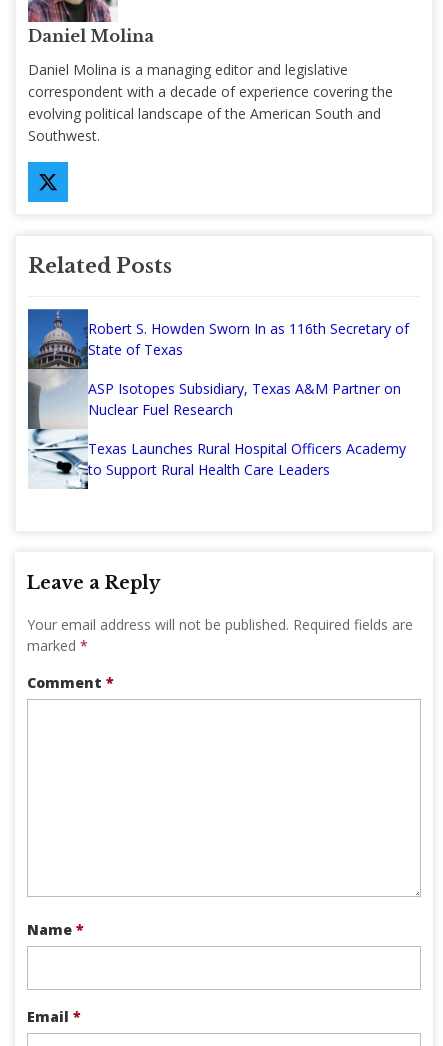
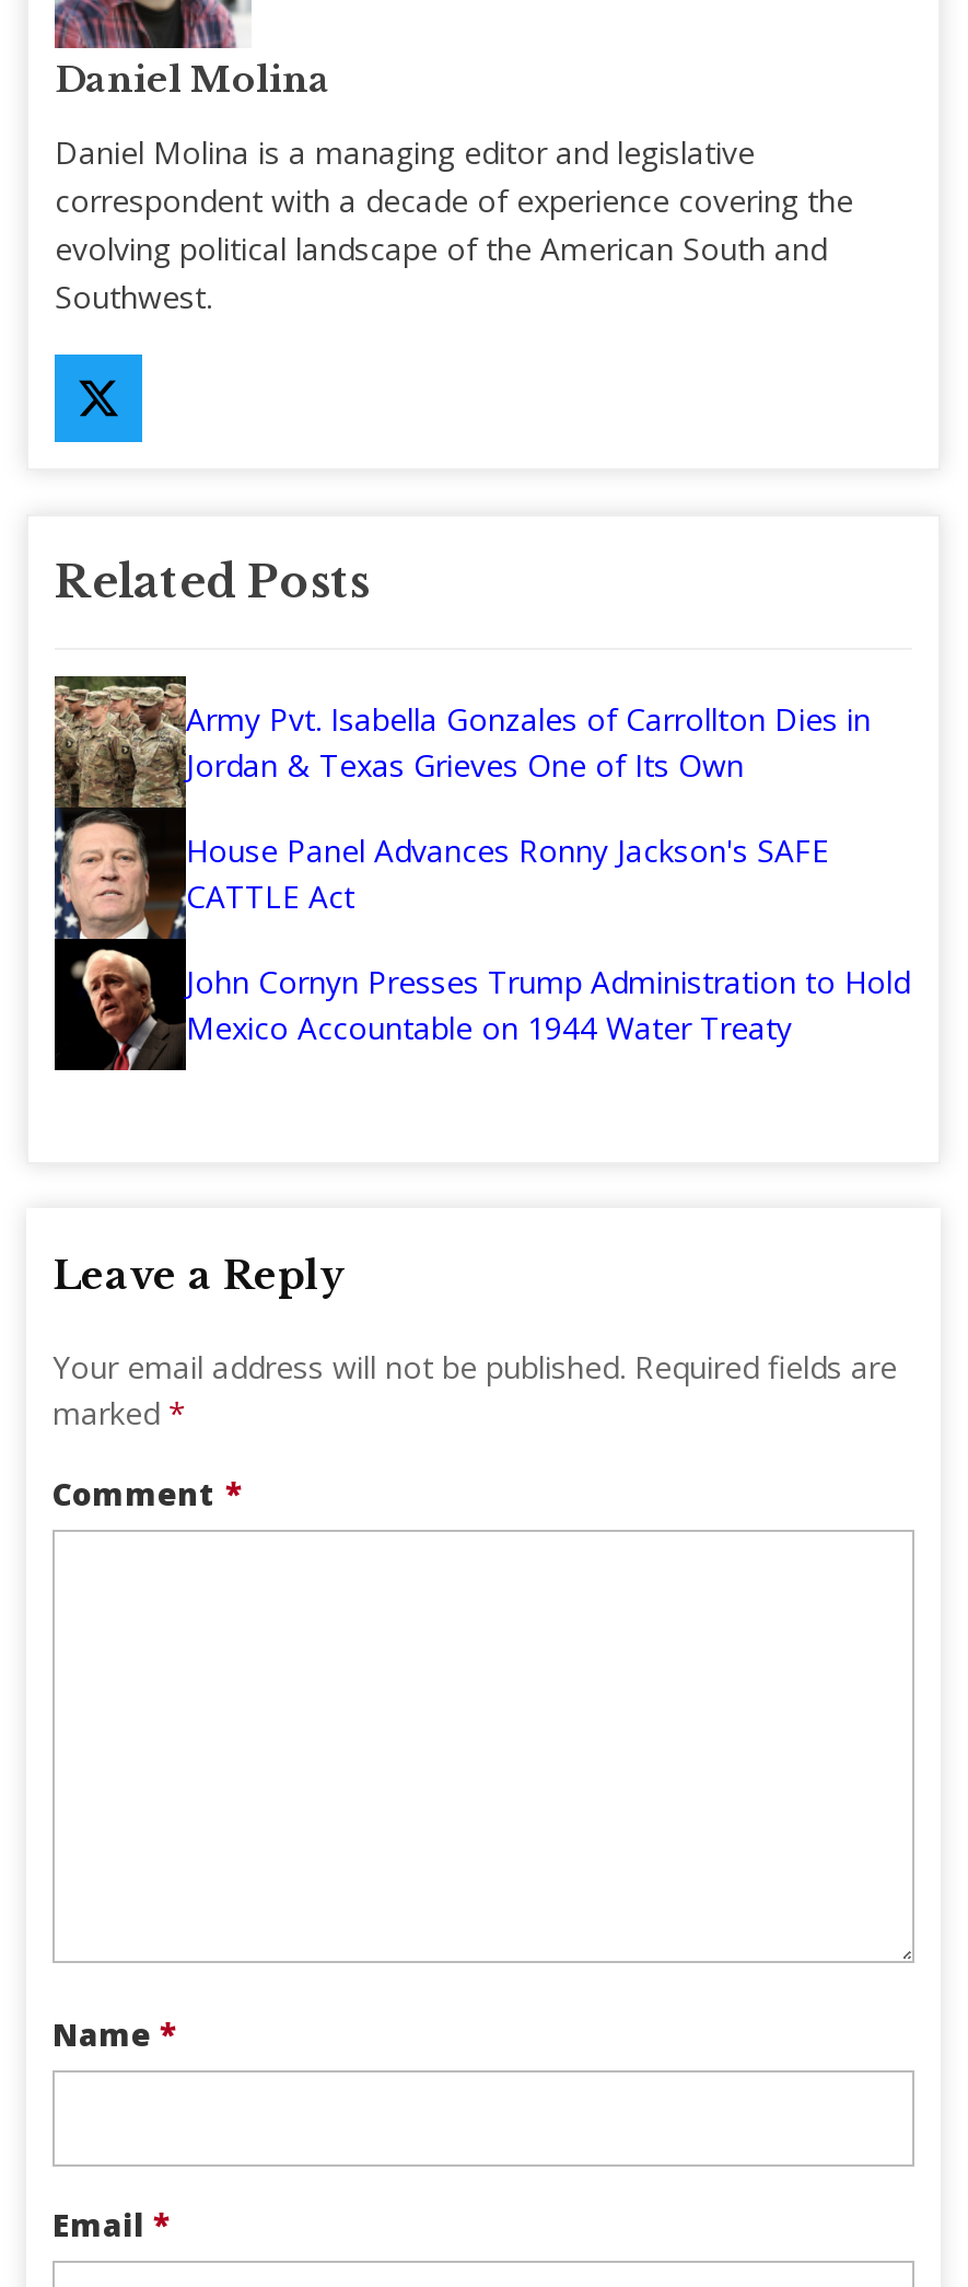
[27,308,409,490] [image] | Robert S. Howden Sworn In as 116th Secretary of | State of Texas -> [53,674,871,1072] [image] | Army Pvt. Isabella Gonzales of Carrollton Dies in | Jordan & Texas Grieves One of Its Own
[88,379,401,419] ASP Isotopes Subsidiary, Texas A&M Partner on | Nuclear Fuel Research -> [186,829,829,917] House Panel Advances Ronny Jackson's SAFE | CATTLE Act
[88,439,406,479] Texas Launches Rural Hospital Officers Academy | to Support Rural Health Care Leaders -> [186,960,910,1048] John Cornyn Presses Trump Administration to Hold | Mexico Accountable on 1944 Water Treaty

